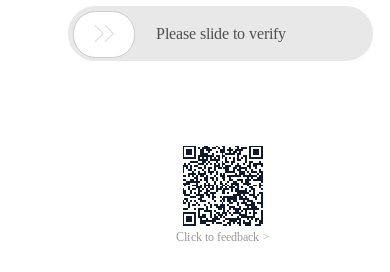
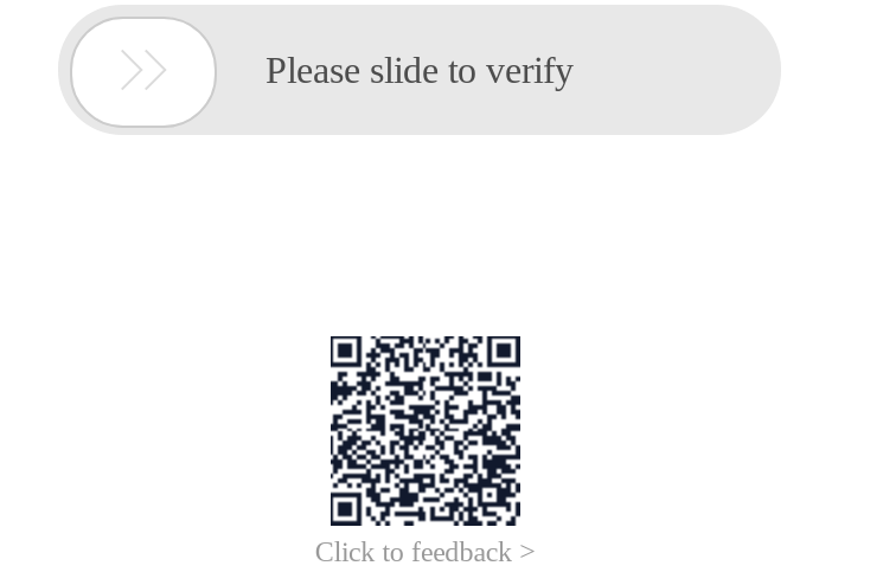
[183,146,264,227] [image] -> [331,334,523,528] [image]

